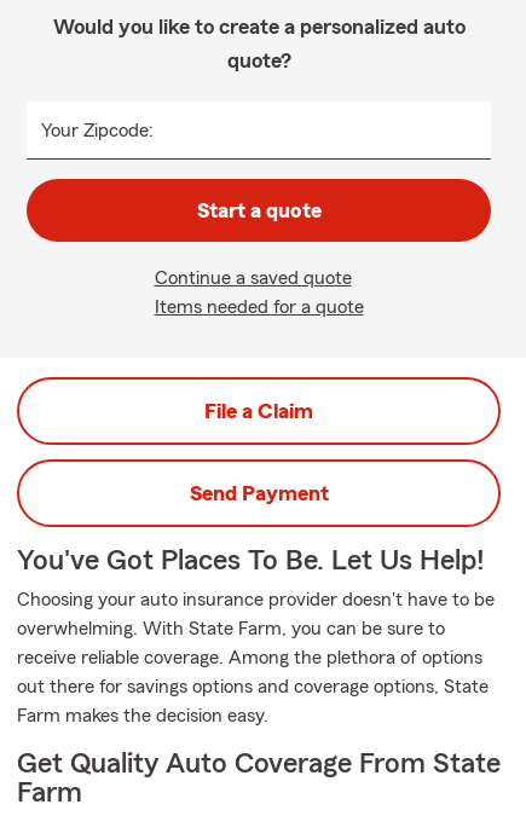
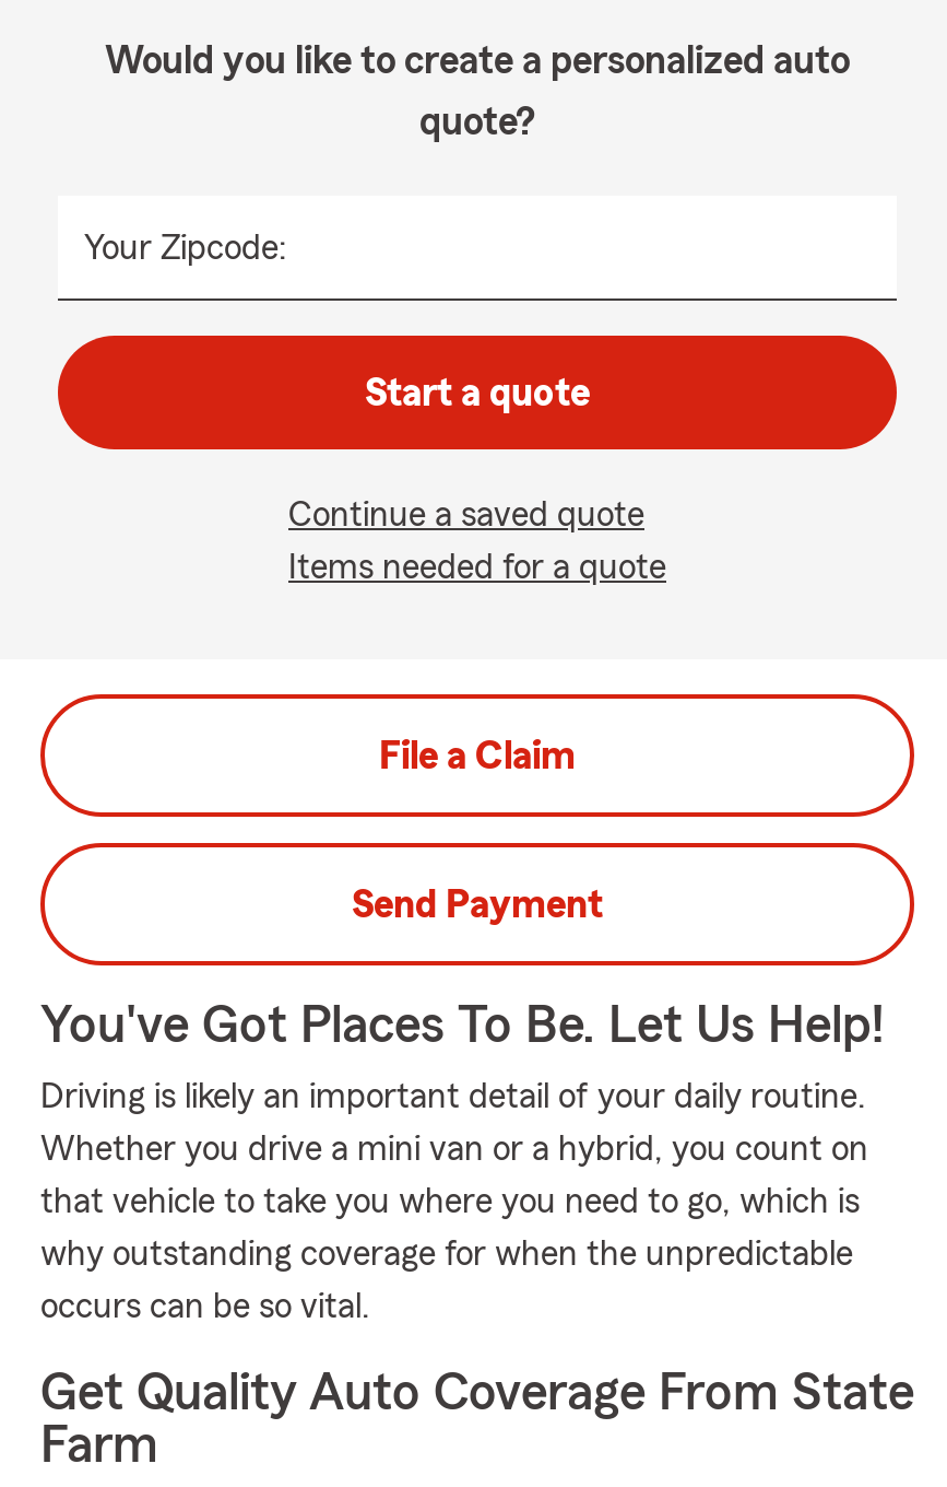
[17,590,495,609] Choosing your auto insurance provider doesn't have to be -> [40,1079,866,1114] Driving is likely an important detail of your daily routine.
[17,619,445,638] overwhelming. With State Farm, you can be sure to -> [40,1132,868,1167] Whether you drive a mini van or a hybrid, you count on
[17,648,482,667] receive reliable coverage. Among the plethora of options -> [40,1184,860,1219] that vehicle to take you where you need to go, which is
[17,677,489,696] out there for savings options and coverage options, State -> [40,1237,853,1272] why outstanding coverage for when the unpredictable
[17,706,268,725] Farm makes the decision easy. -> [40,1289,370,1324] occurs can be so vital.

